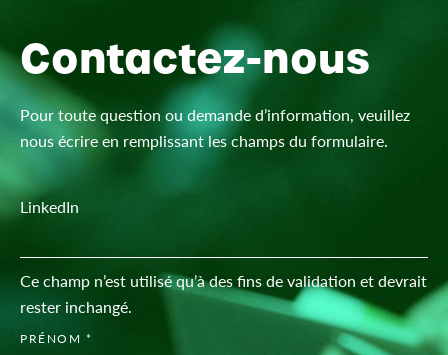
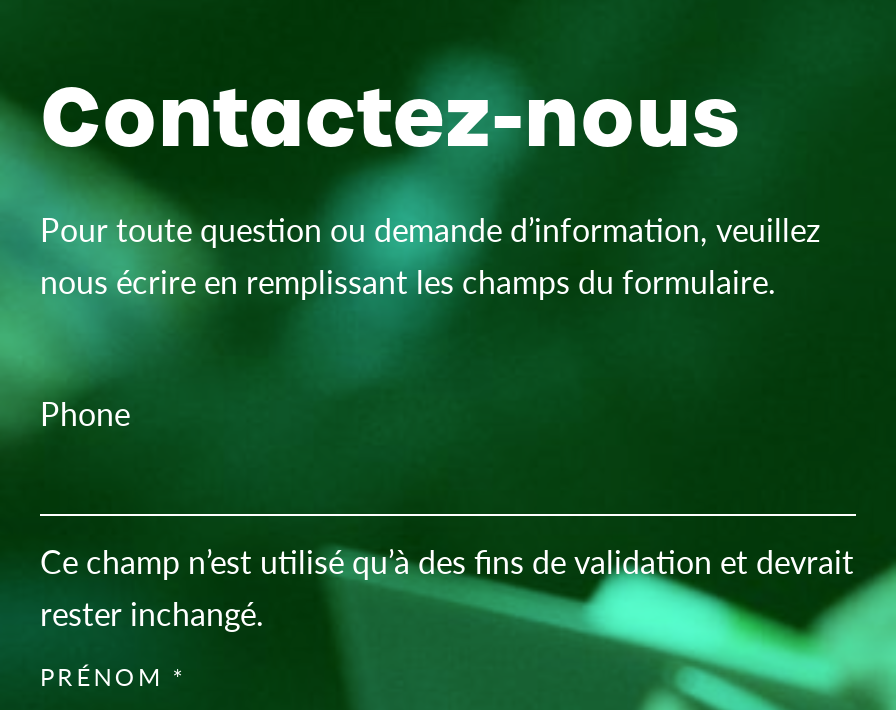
[20,195,79,218] LinkedIn -> [40,389,130,435] Phone

